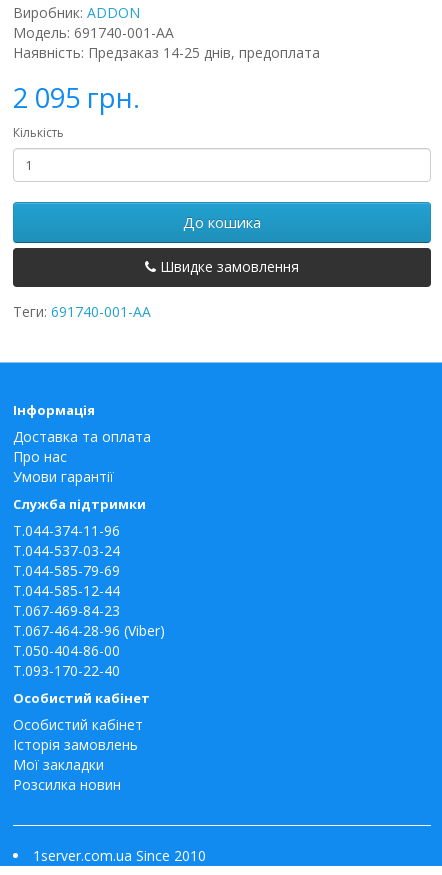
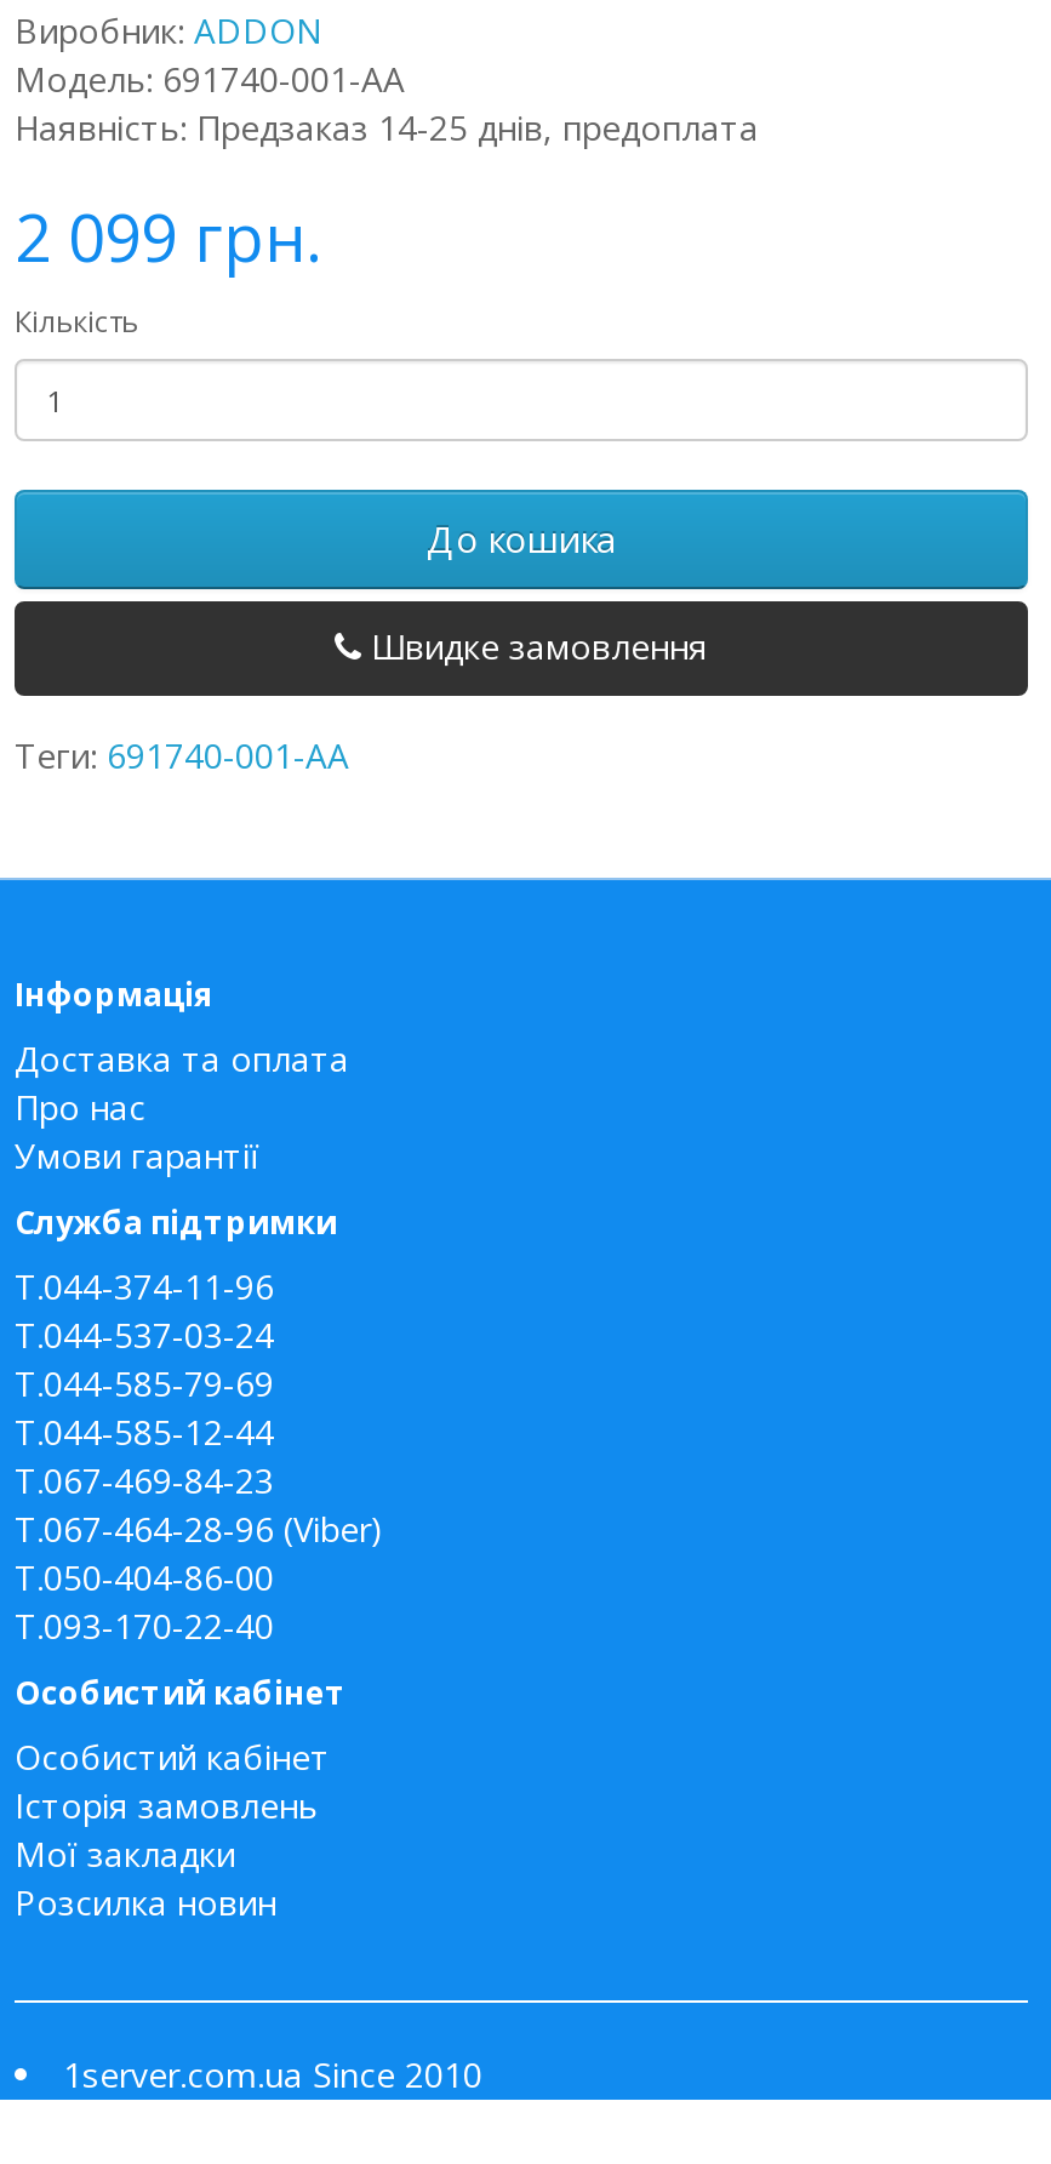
[13,79,140,116] 2 095 грн. -> [15,193,322,282] 2 099 грн.

